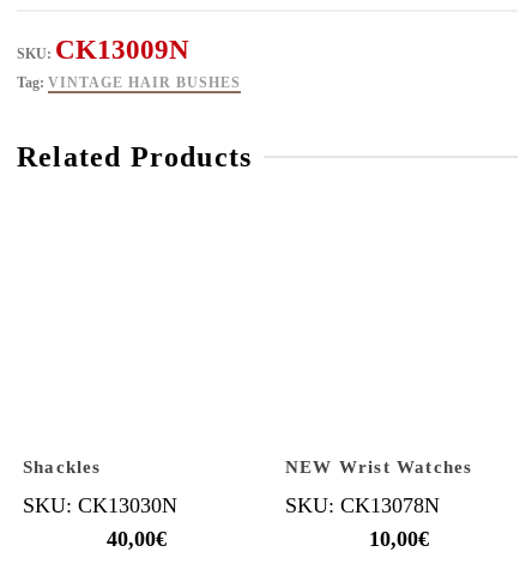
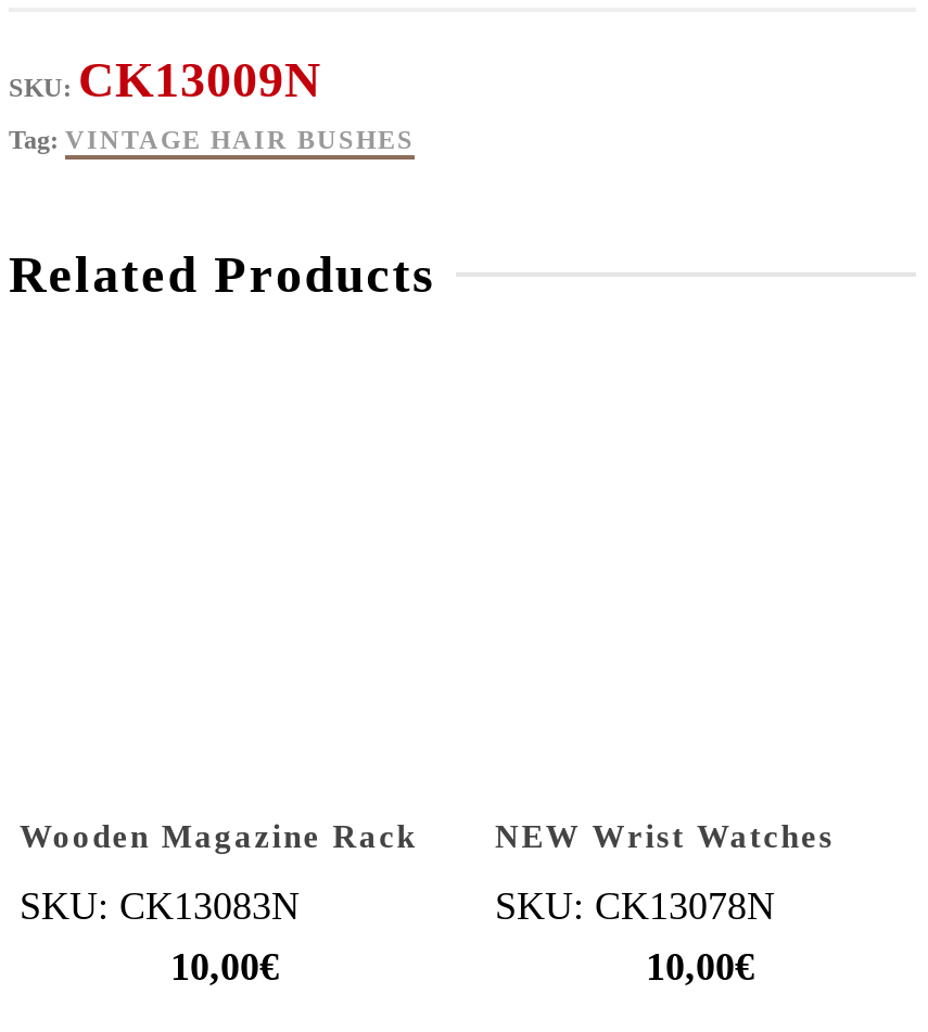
[23,457,101,476] Shackles -> [20,819,417,854] Wooden Magazine Rack
[23,493,177,551] SKU: CK13030N | 40,00€ -> [20,884,300,988] SKU: CK13083N | 10,00€

